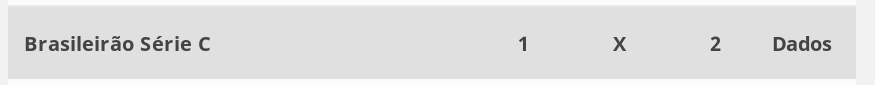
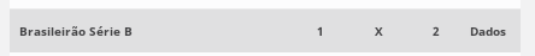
[24,29,210,57] Brasileirão Série C -> [19,23,133,39] Brasileirão Série B

